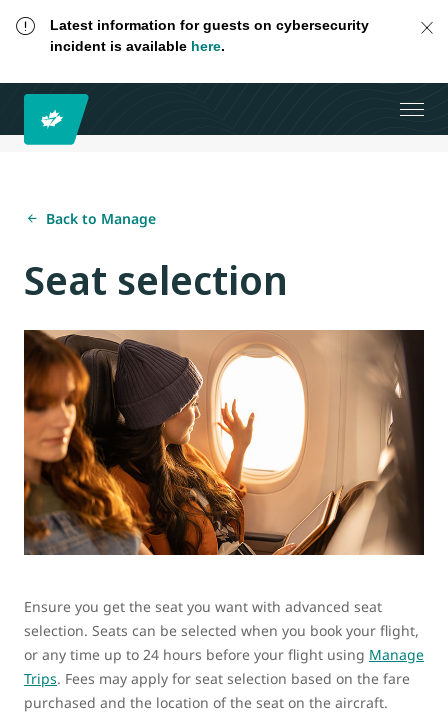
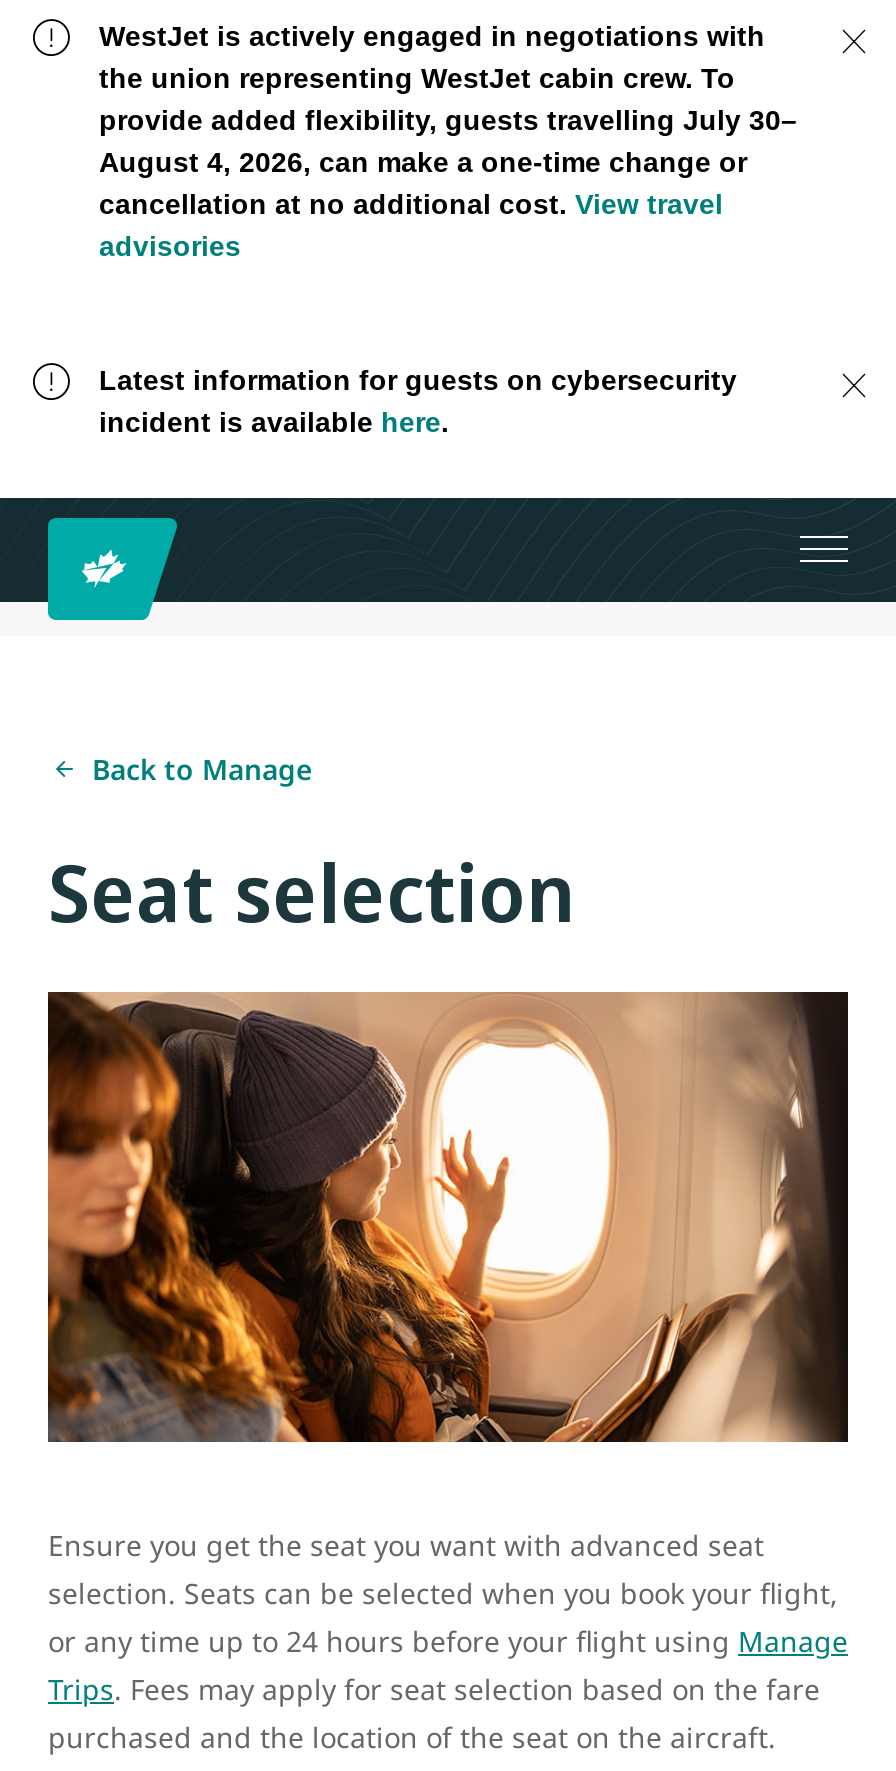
none -> [99,20,797,262] WestJet is actively engaged in negotiations with | the union representing WestJet cabin crew. To | provide added flexibility, guests travelling July 30– | August 4, 2026, can make a one-time change or | cancellation at no additional cost. View travel | advisories

